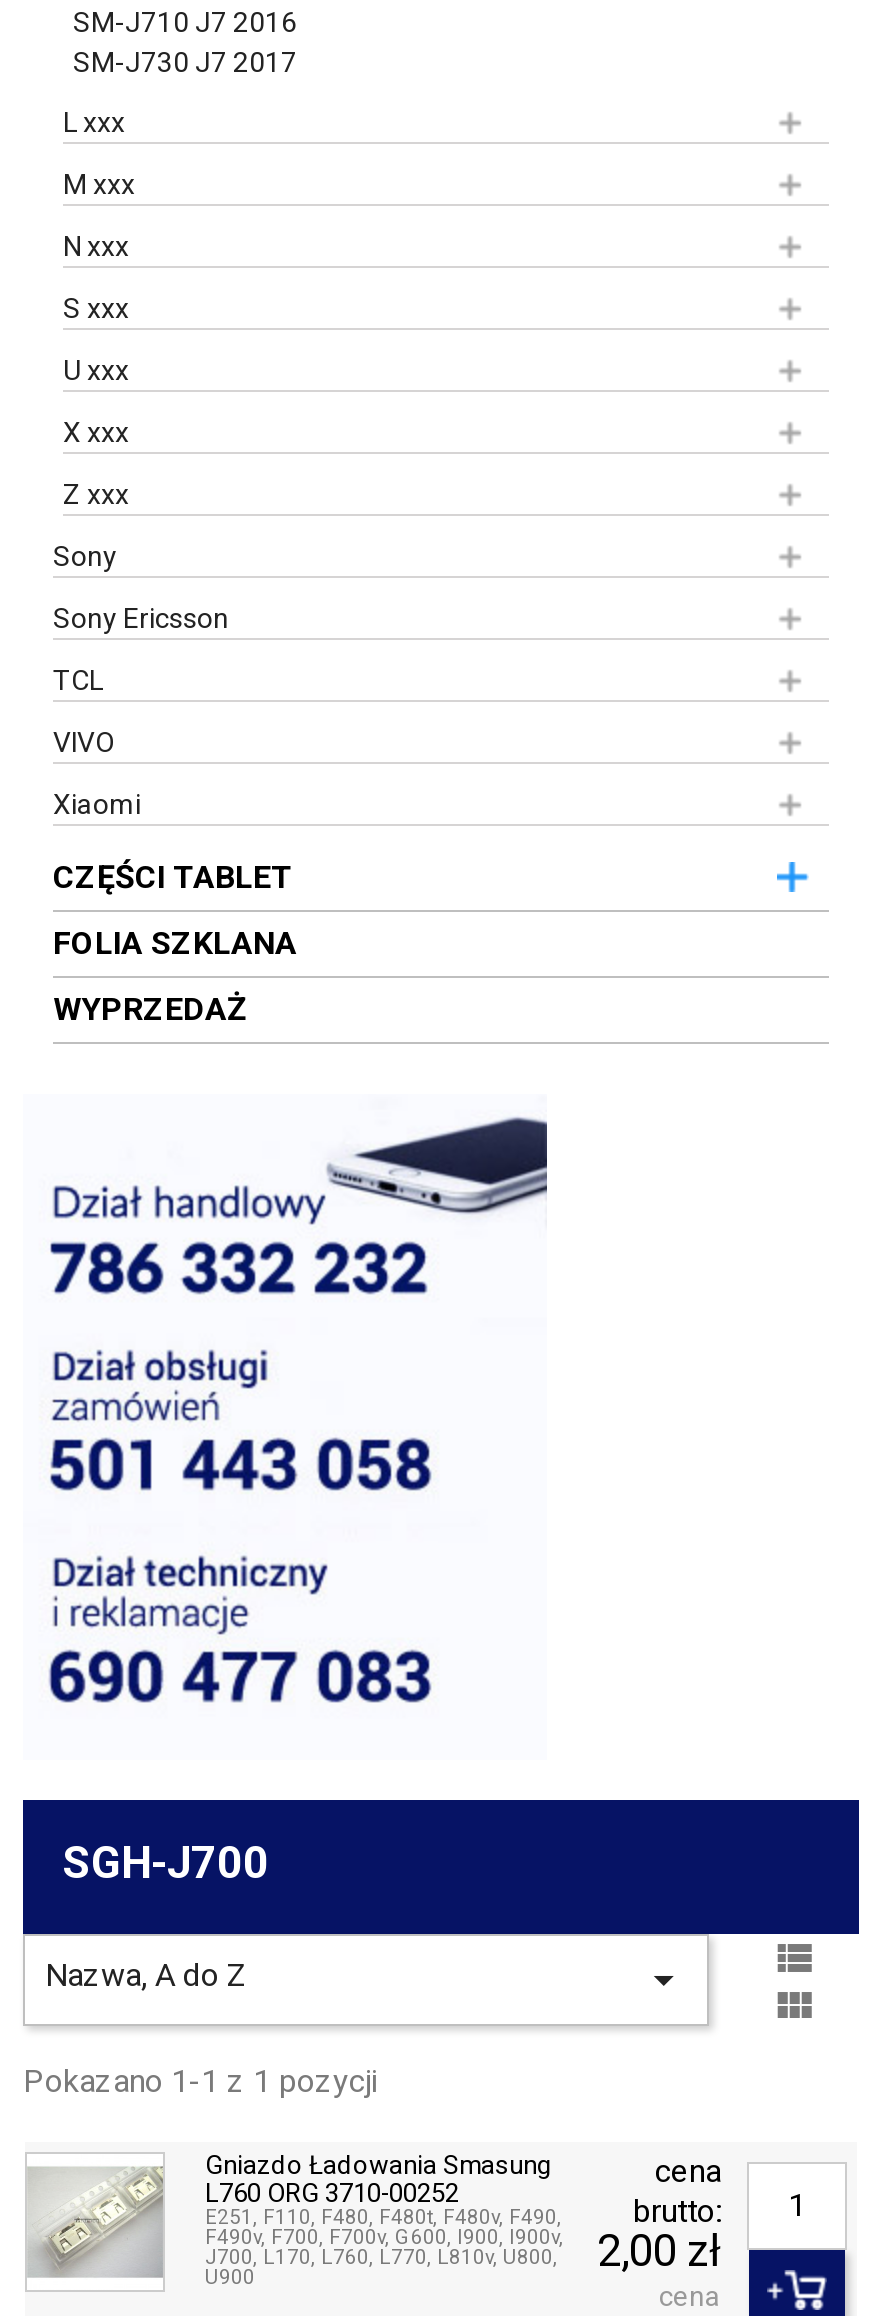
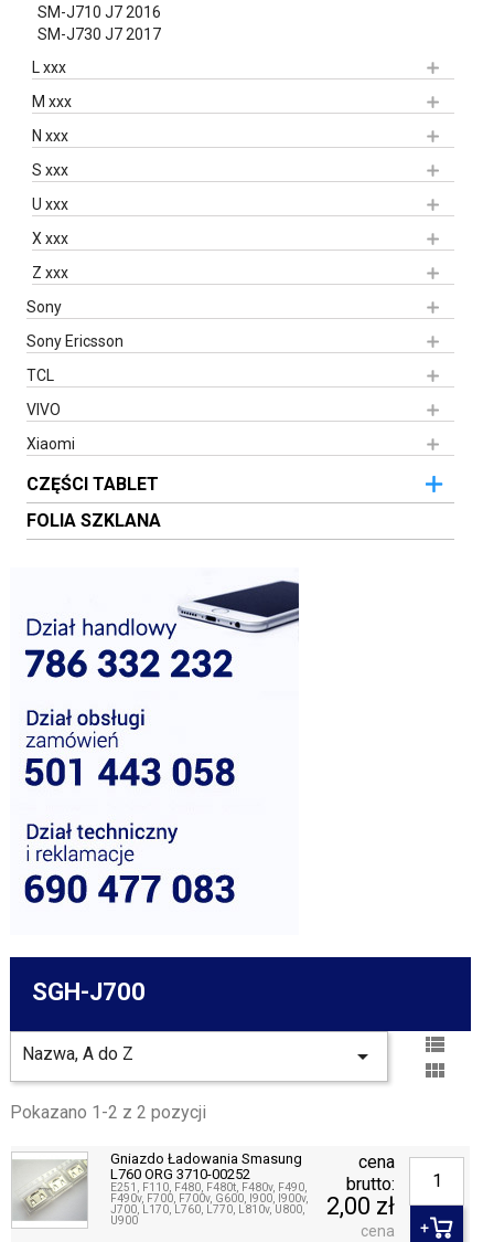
[53,990,247,1028] WYPRZEDAŻ -> none
[23,2062,379,2100] Pokazano 1-1 z 1 pozycji -> [10,1102,206,1123] Pokazano 1-2 z 2 pozycji

